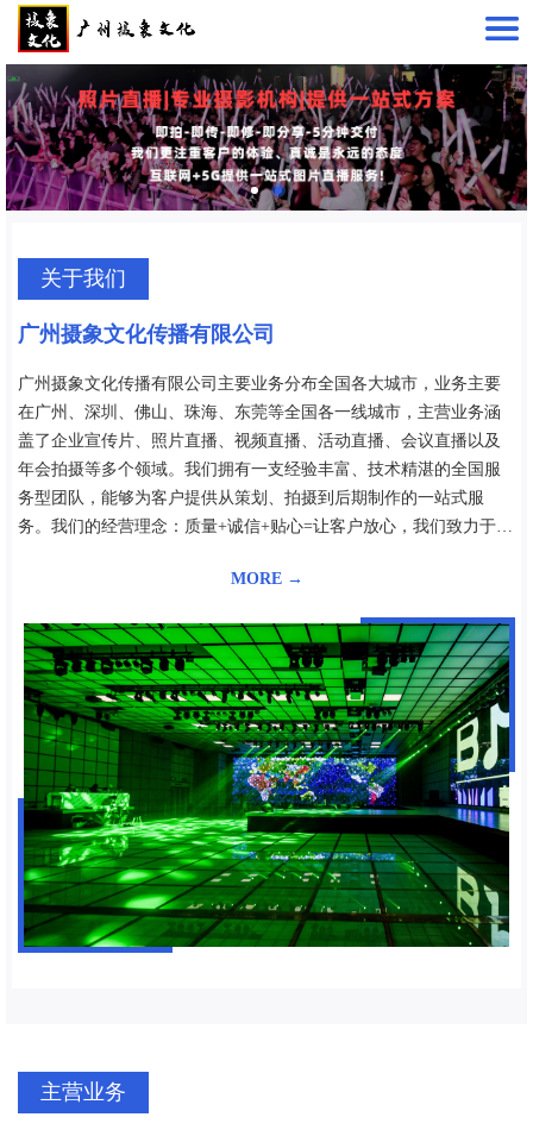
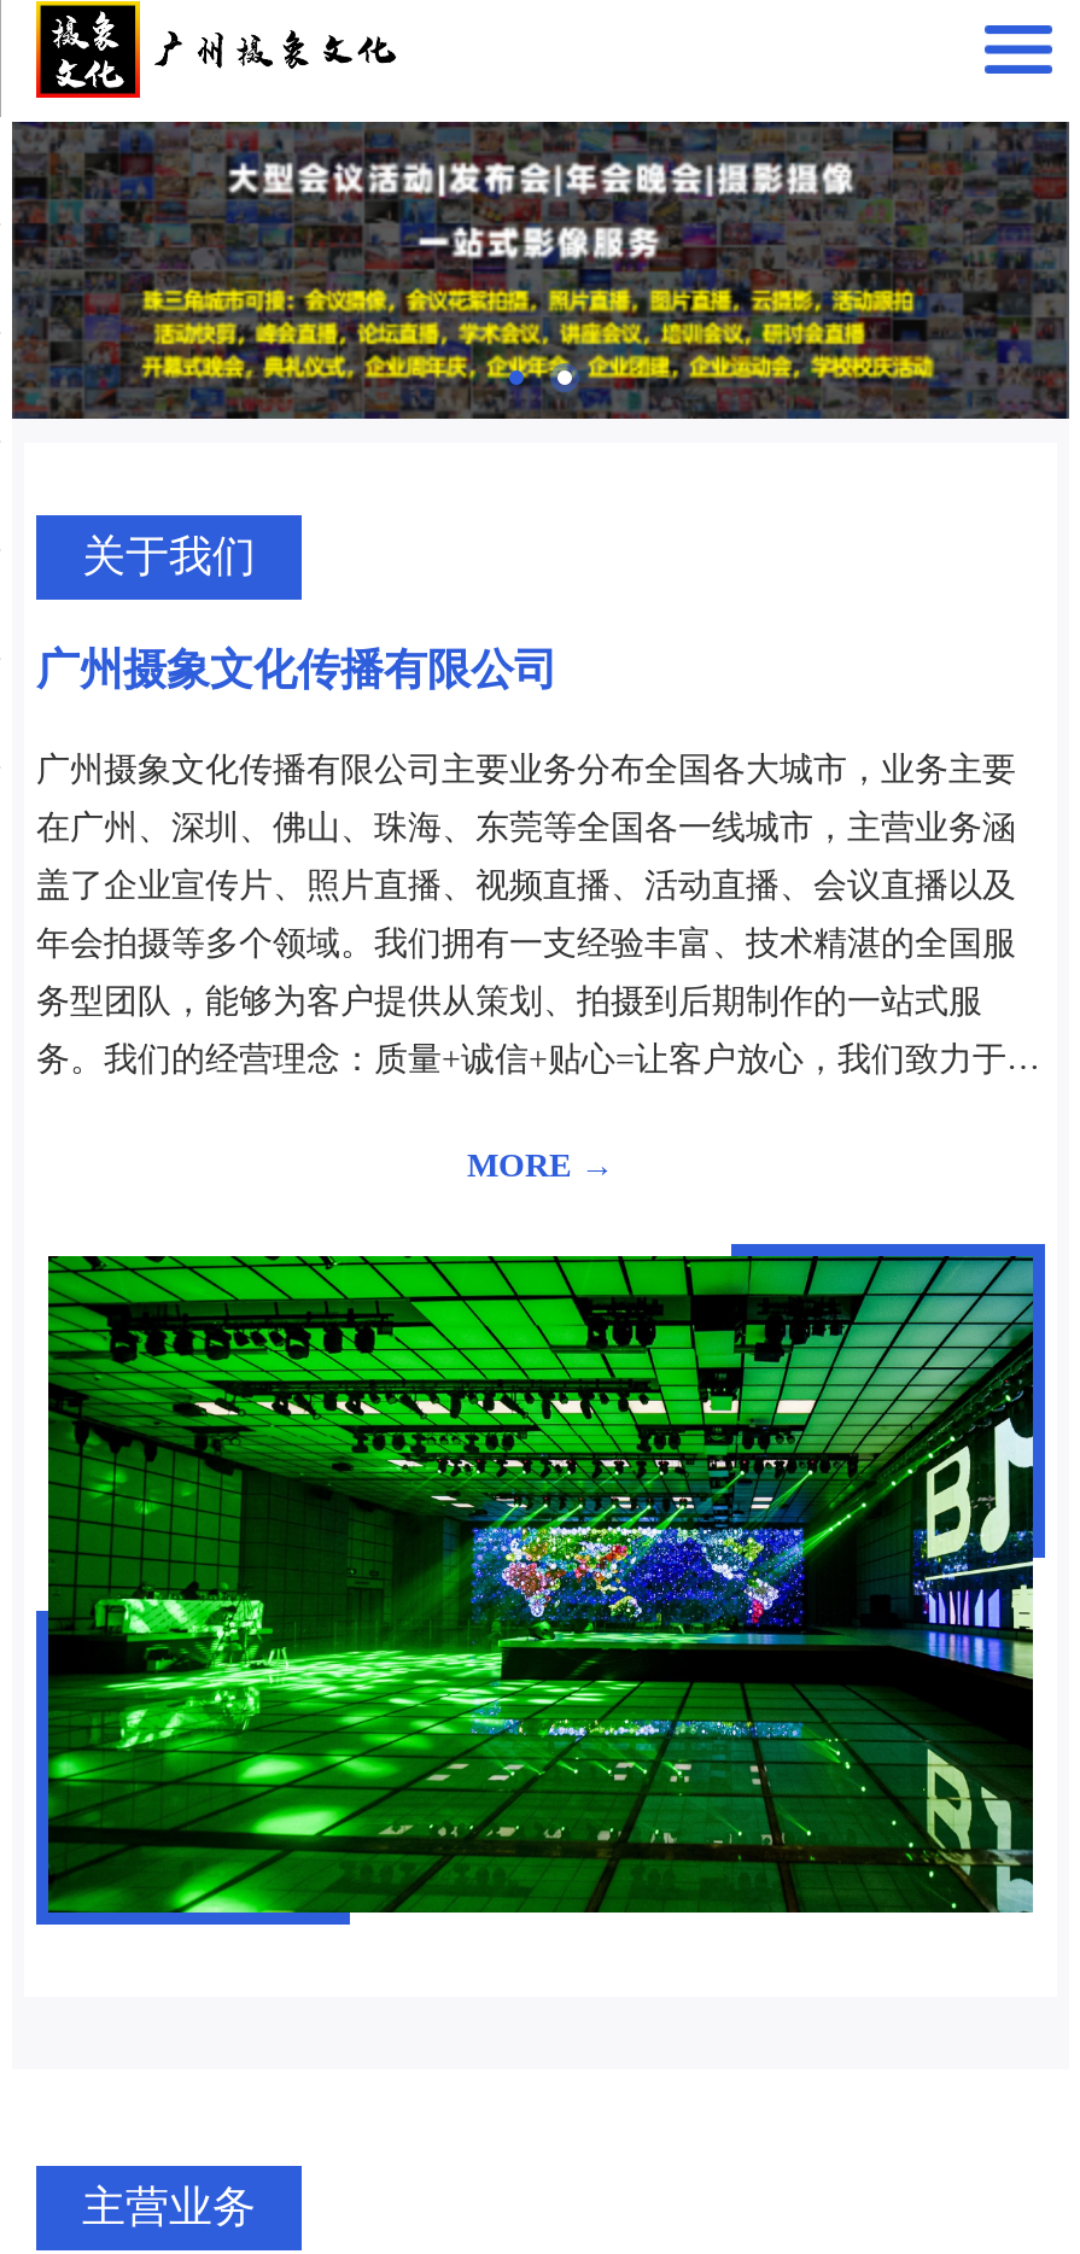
[6,64,527,212] [image] -> [12,122,1069,421] [image]

